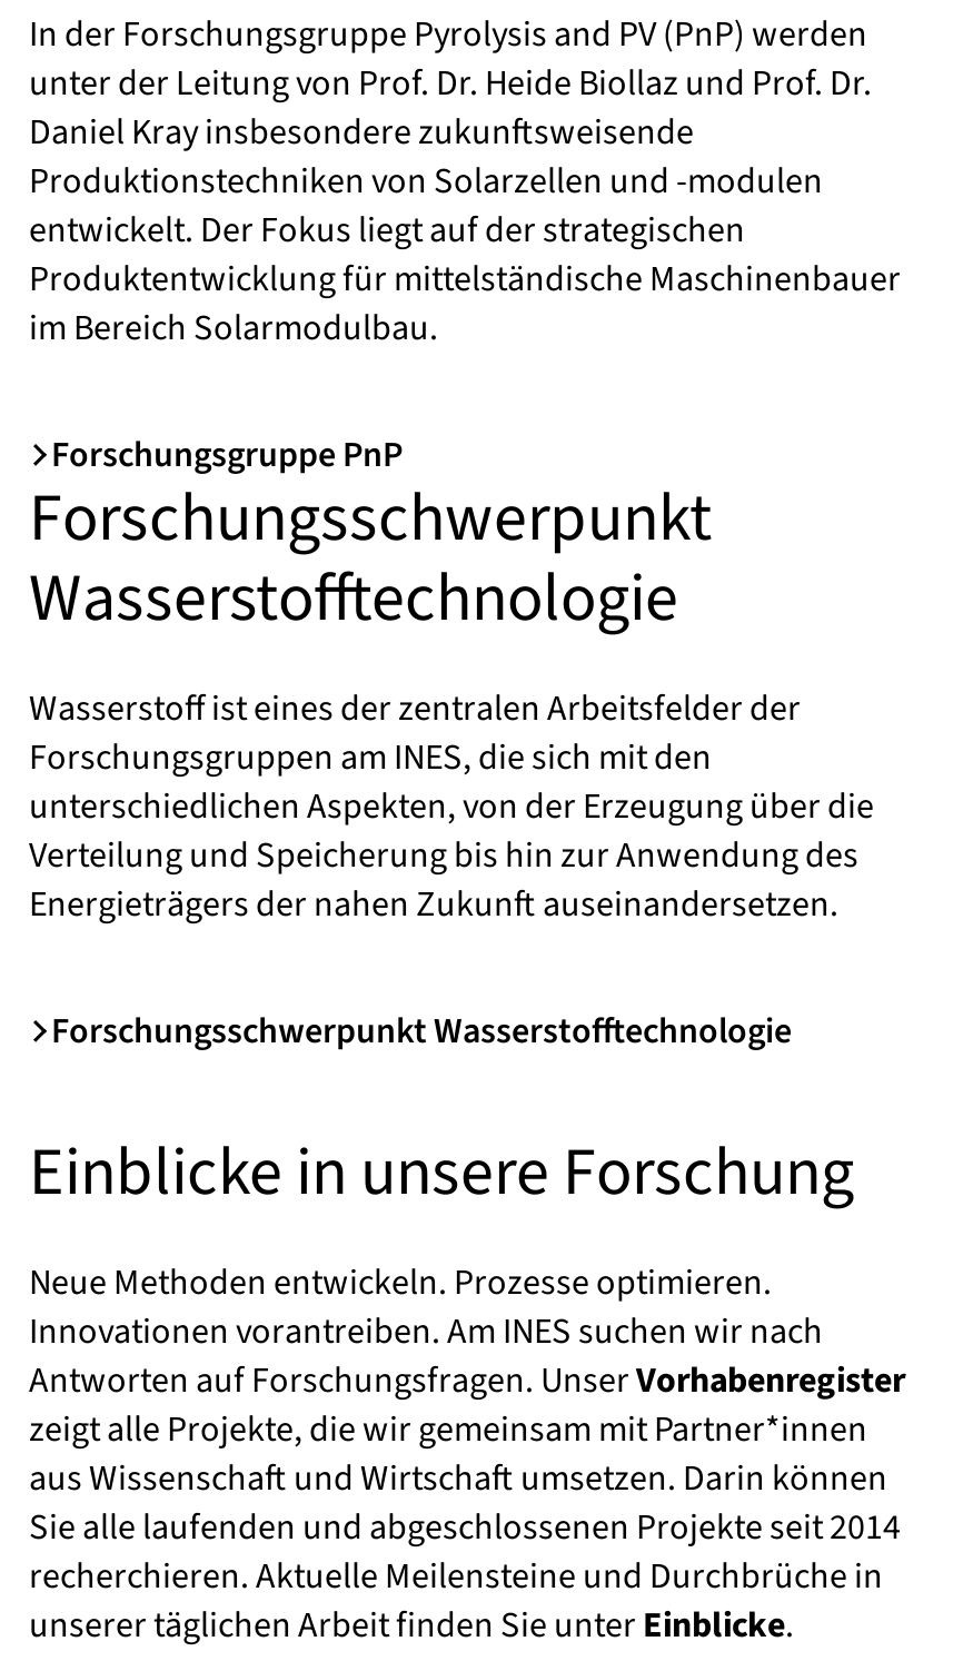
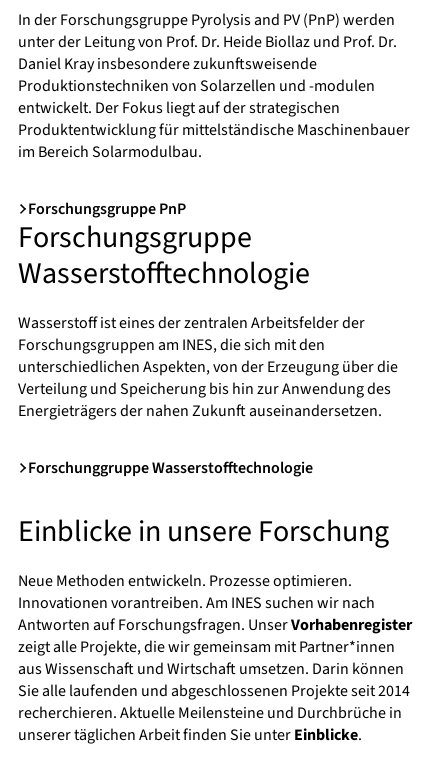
[29,471,712,566] Forschungsschwerpunkt -> [18,216,252,259] Forschungsgruppe
[51,1007,792,1056] Forschungsschwerpunkt Wasserstofftechnologie -> [28,457,313,479] Forschunggruppe Wasserstofftechnologie

